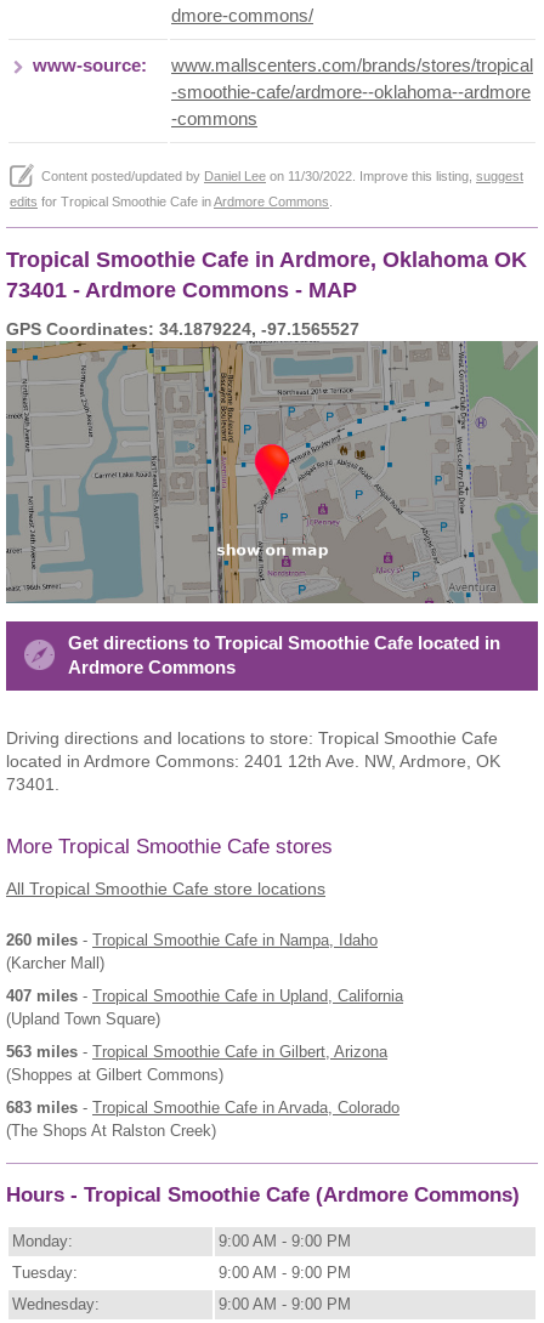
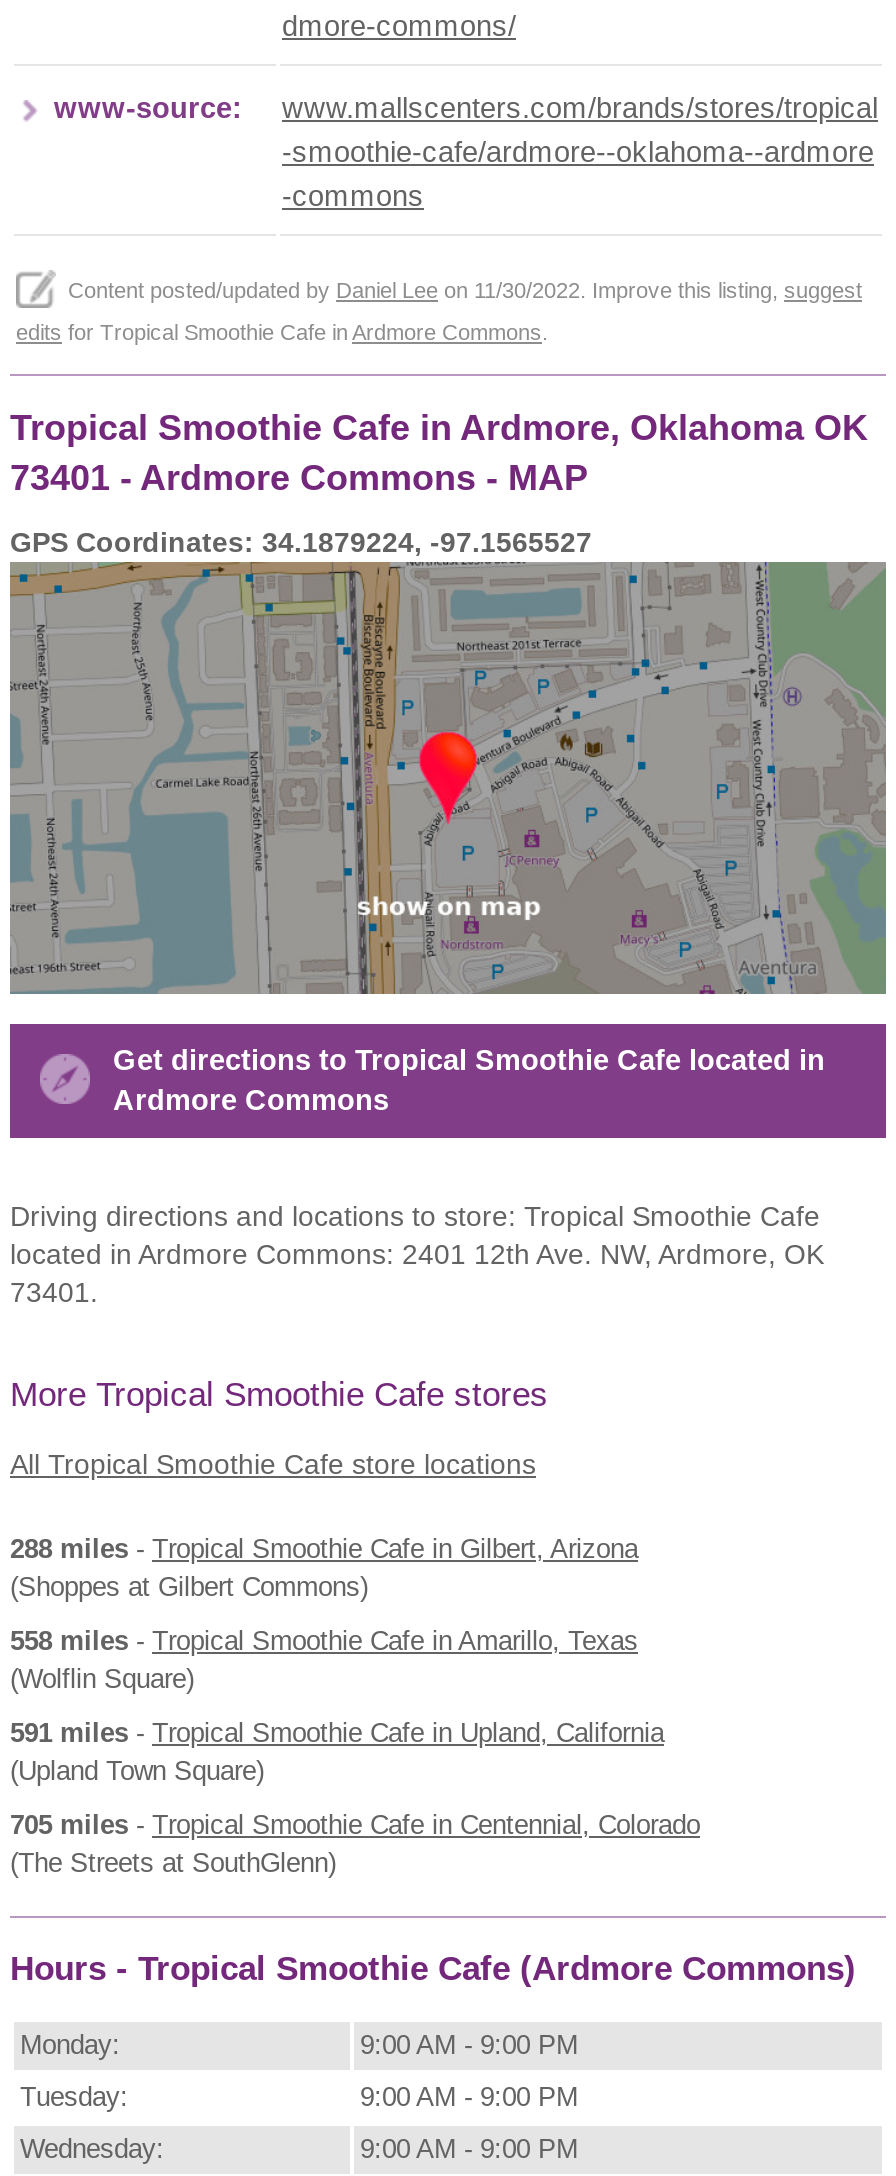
[6,930,403,1005] 260 miles - Tropical Smoothie Cafe in Nampa, Idaho | (Karcher Mall) | 407 miles - Tropical Smoothie Cafe in Upland, California -> [10,1533,664,1747] 288 miles - Tropical Smoothie Cafe in Gilbert, Arizona | 558 miles - Tropical Smoothie Cafe in Amarillo, Texas | (Wolflin Square) | 591 miles - Tropical Smoothie Cafe in Upland, California
moved [6,1009,160,1028] -> [10,1755,264,1785]: (Upland Town Square)
[6,1042,399,1139] 563 miles - Tropical Smoothie Cafe in Gilbert, Arizona | 683 miles - Tropical Smoothie Cafe in Arvada, Colorado | (The Shops At Ralston Creek) -> [10,1809,700,1877] 705 miles - Tropical Smoothie Cafe in Centennial, Colorado | (The Streets at SouthGlenn)
moved [6,1065,223,1083] -> [10,1571,368,1601]: (Shoppes at Gilbert Commons)

